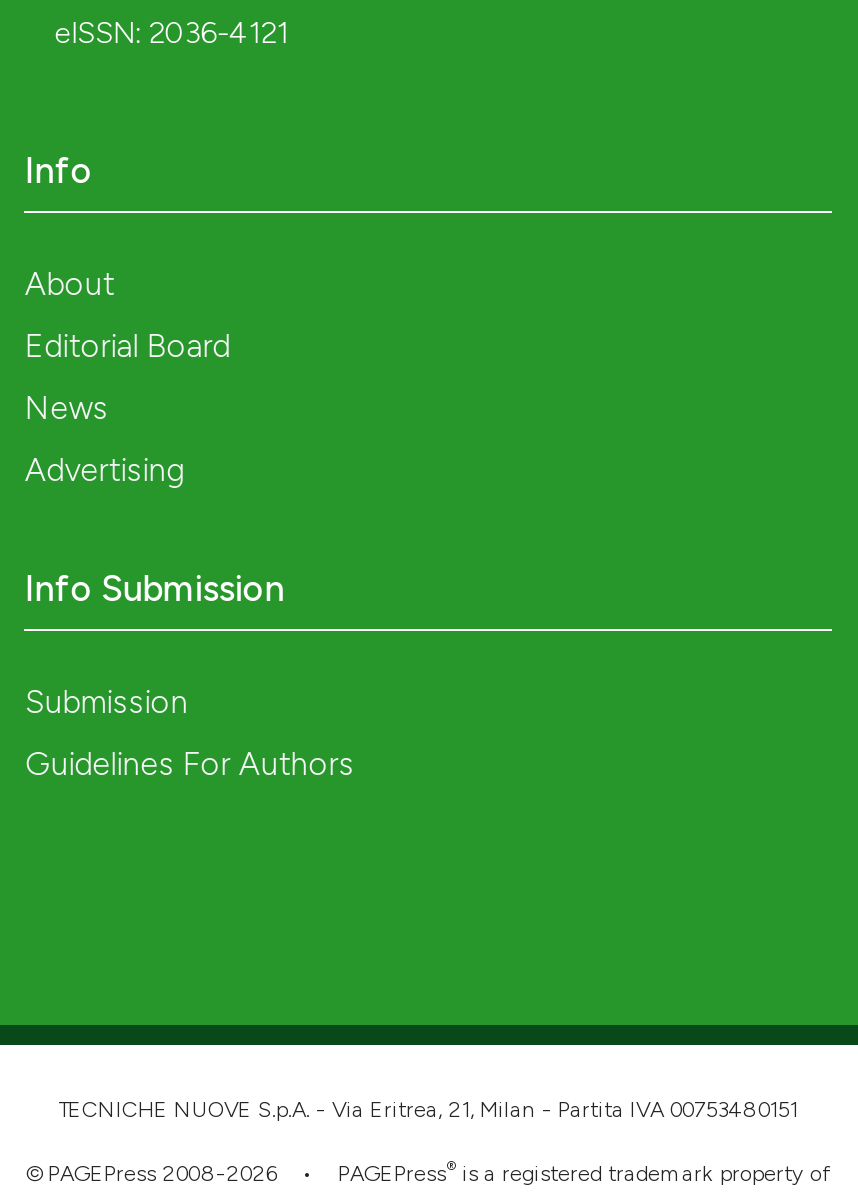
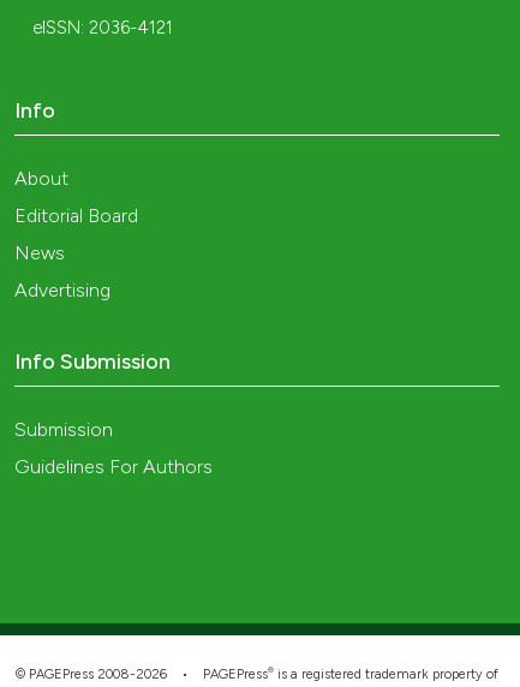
[58,1097,798,1123] TECNICHE NUOVE S.p.A. - Via Eritrea, 21, Milan - Partita IVA 00753480151 -> none

